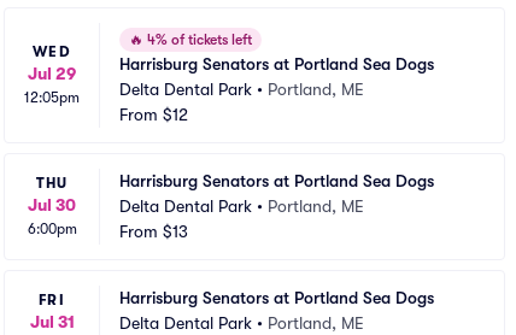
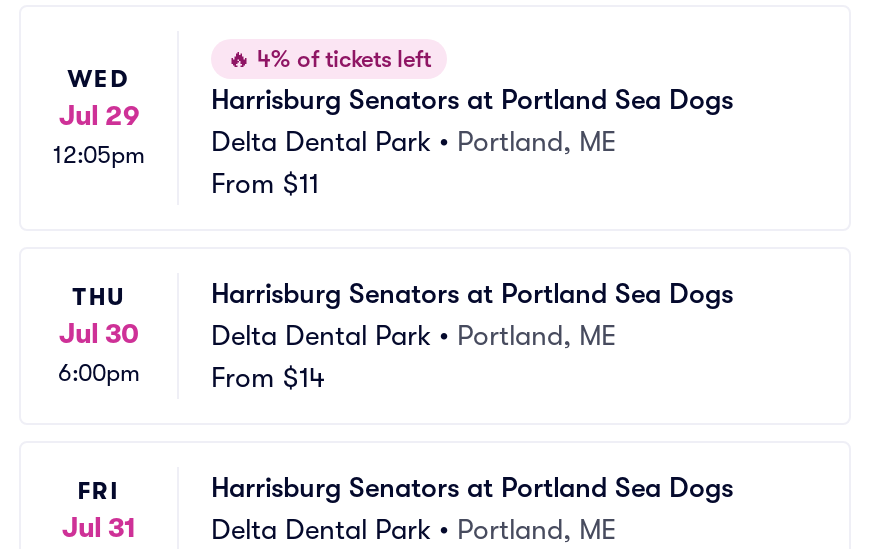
[119,105,188,124] From $12 -> [211,167,319,199] From $11
[119,222,188,241] From $13 -> [211,361,325,393] From $14

